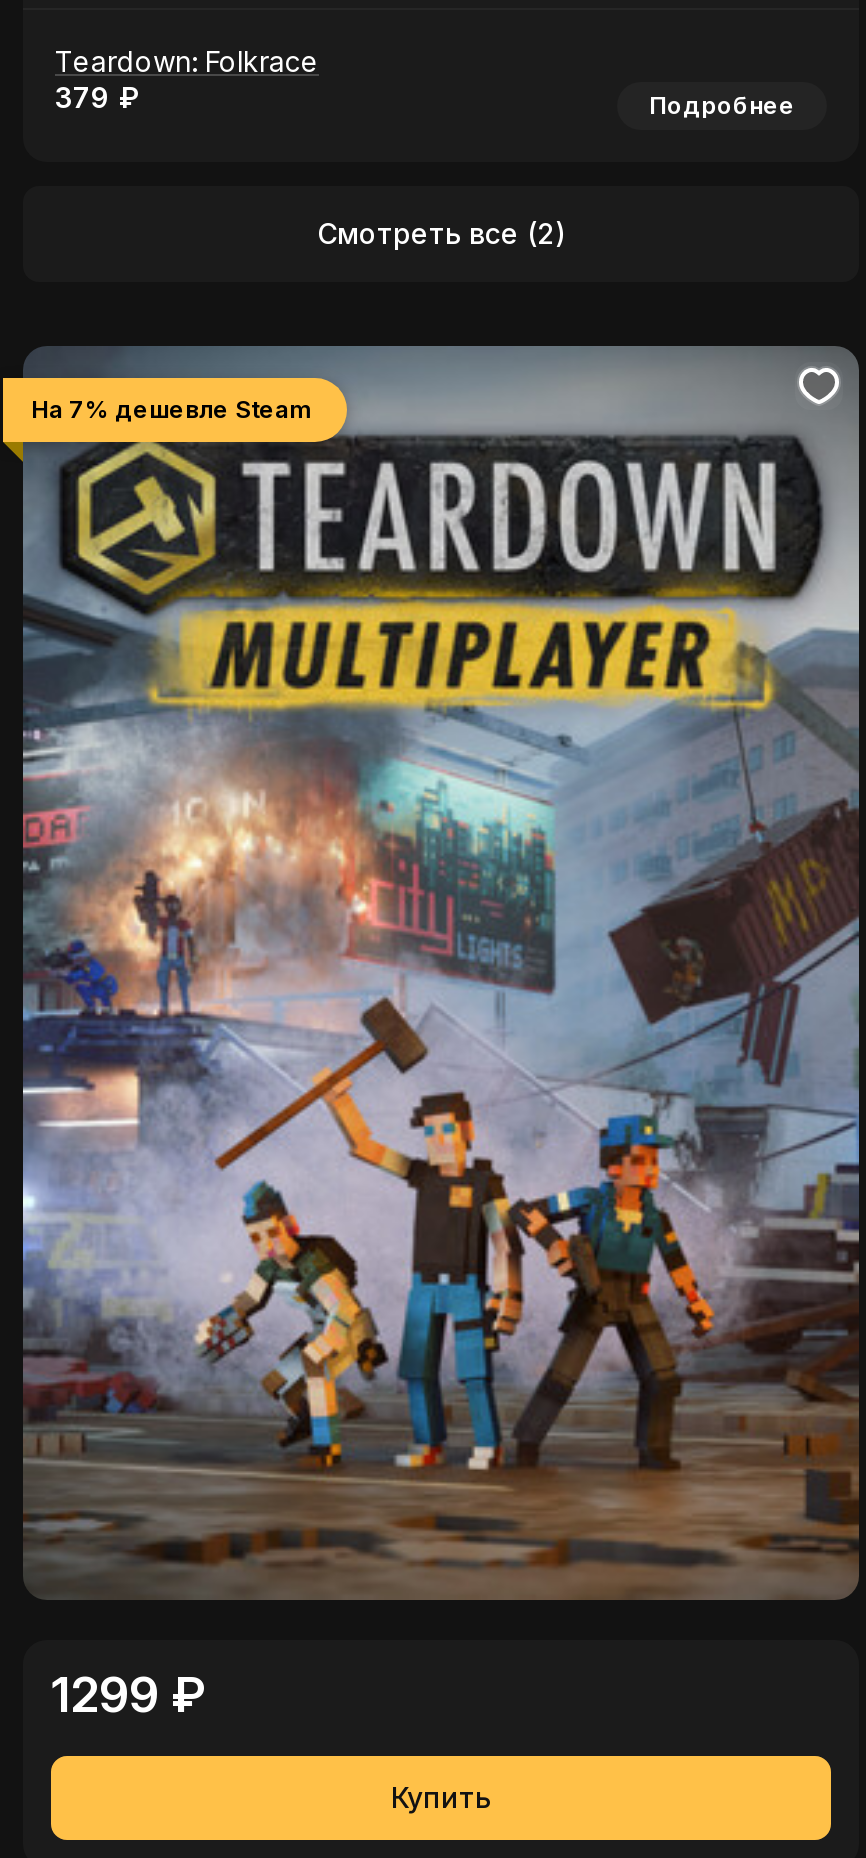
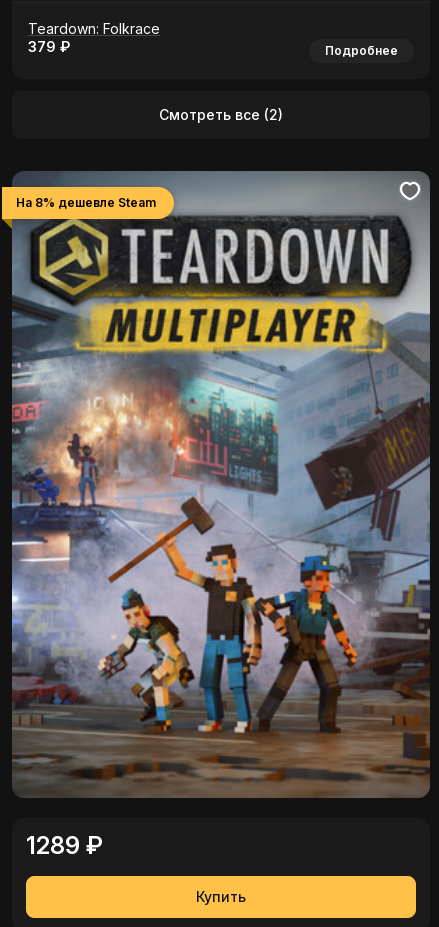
[31,394,311,424] На 7% дешевле Steam -> [16,195,156,210] На 8% дешевле Steam
[51,1666,205,1724] 1299 ₽ -> [26,831,103,860] 1289 ₽

